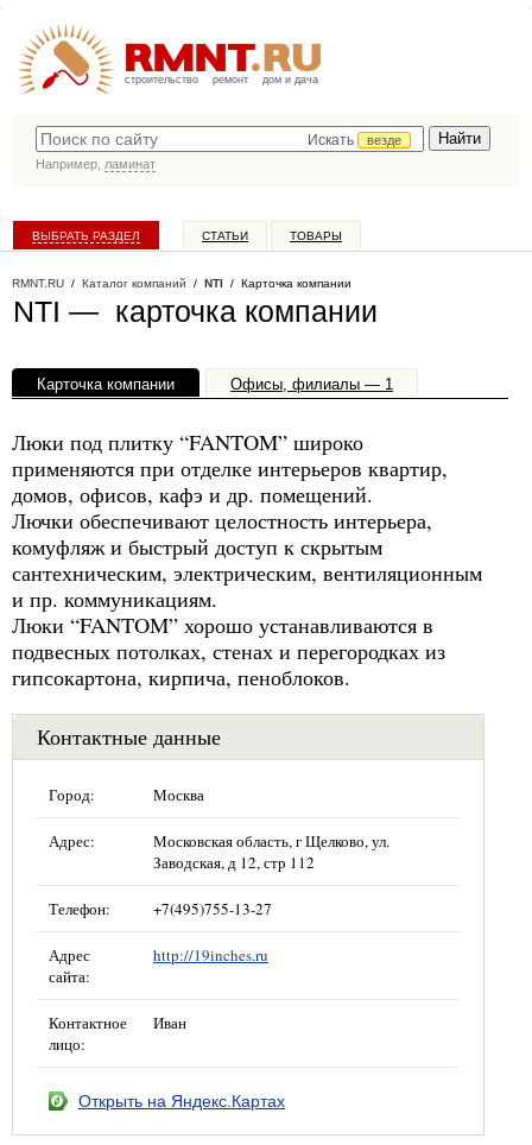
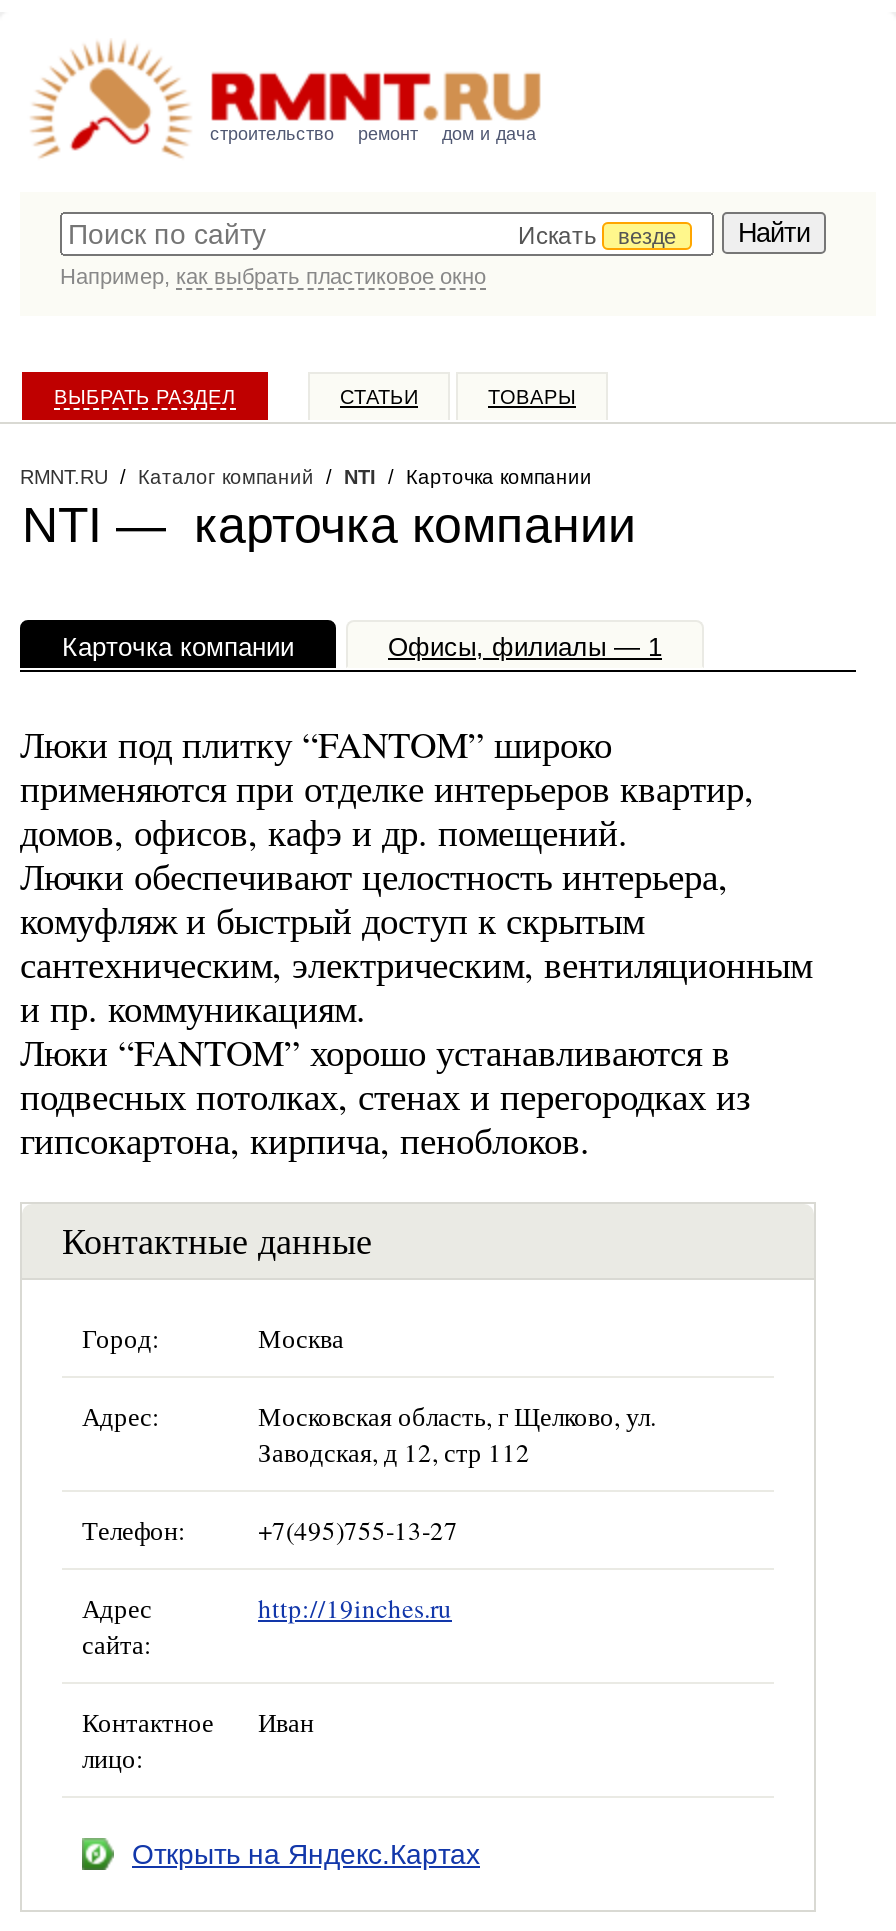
[36,157,156,171] Например, ламинат -> [60,264,486,288] Например, как выбрать пластиковое окно

